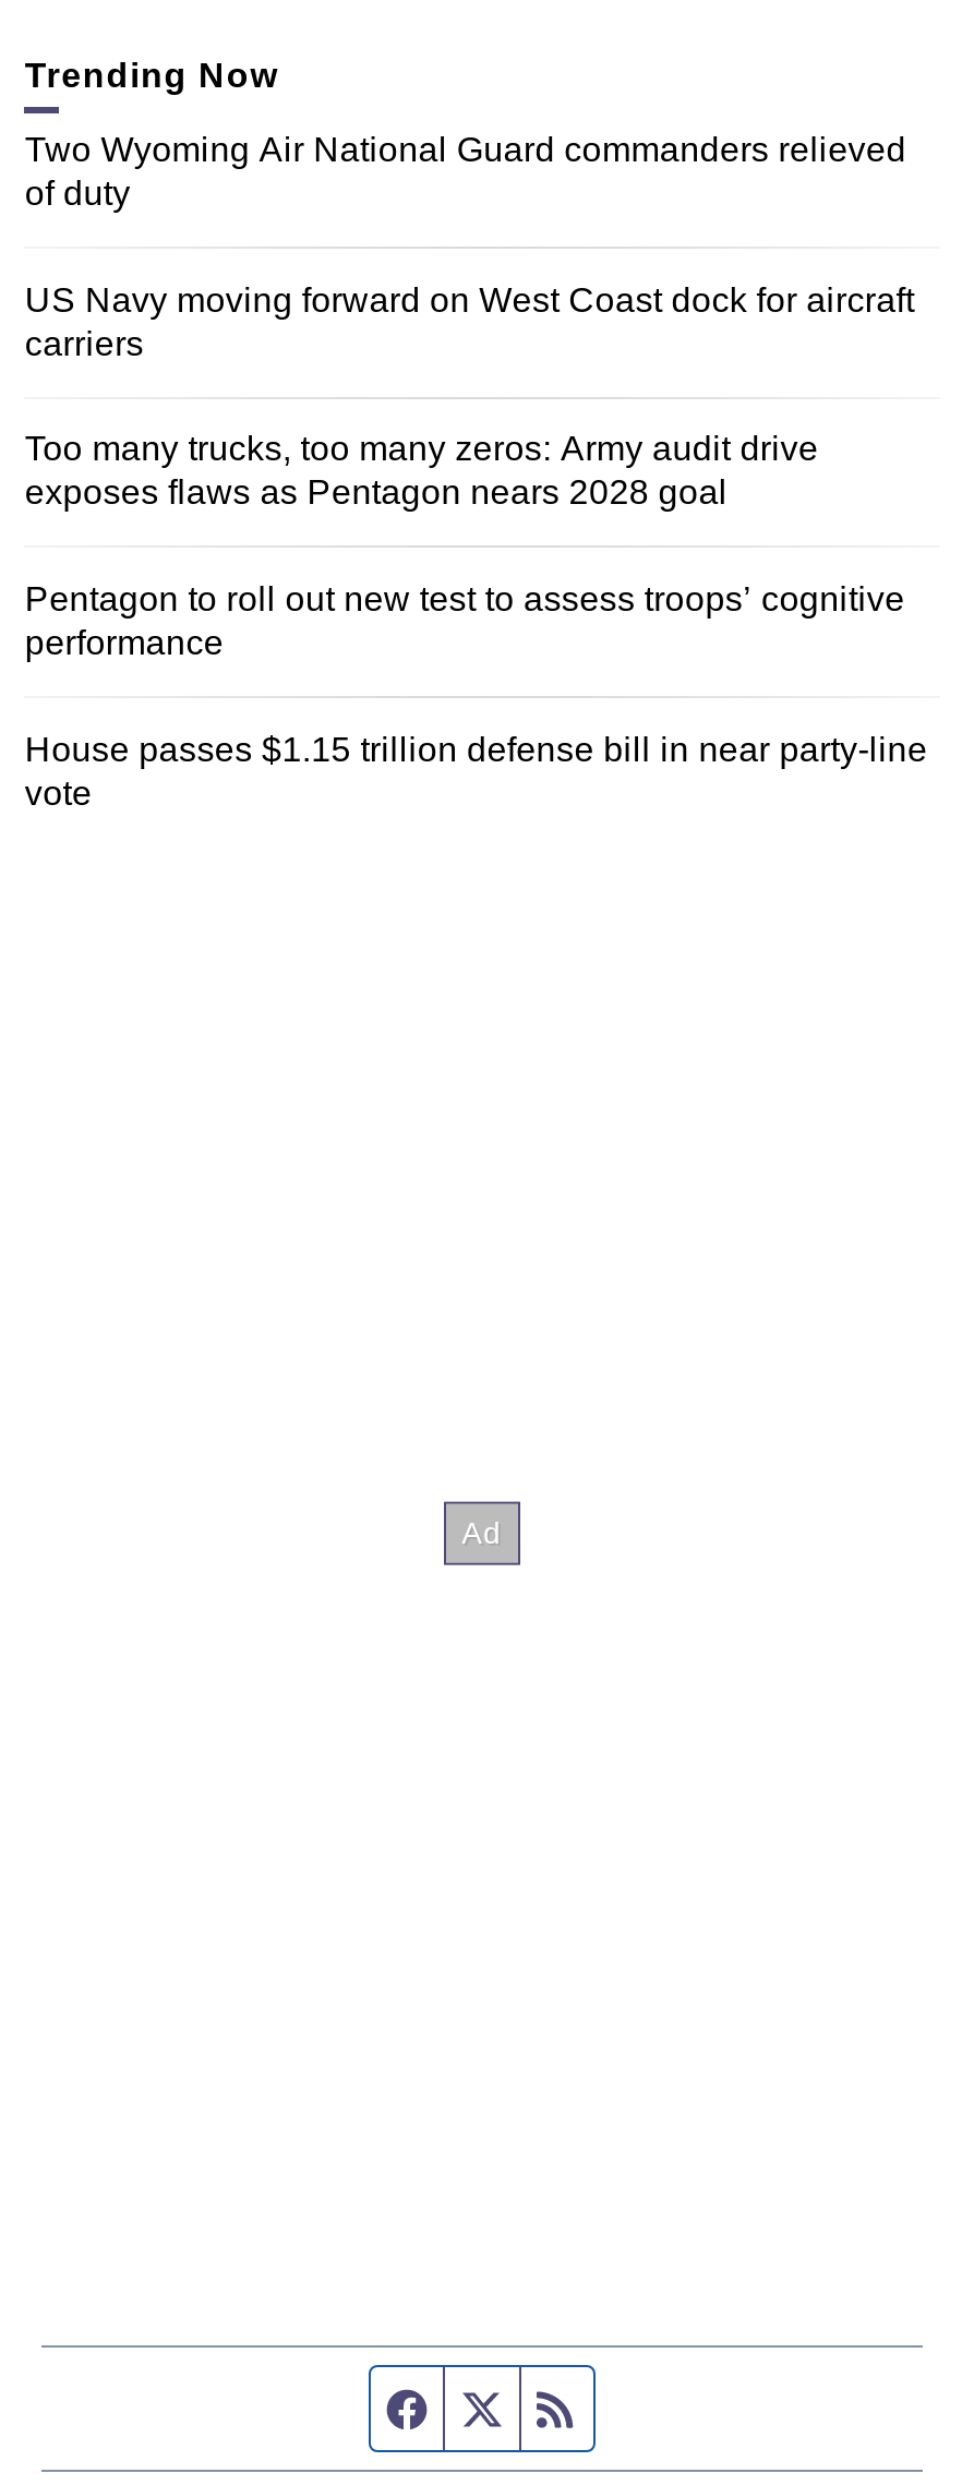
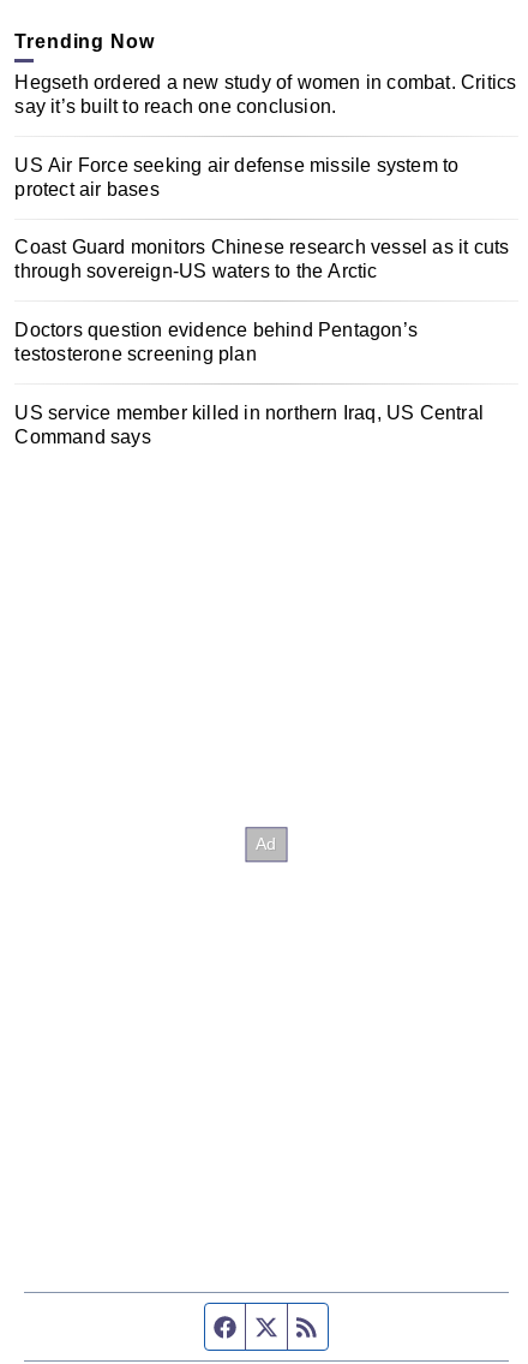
[25,131,906,211] Two Wyoming Air National Guard commanders relieved | of duty -> [15,72,516,116] Hegseth ordered a new study of women in combat. Critics | say it’s built to reach one conclusion.
[25,281,914,362] US Navy moving forward on West Coast dock for aircraft | carriers -> [15,155,459,199] US Air Force seeking air defense missile system to | protect air bases
[25,431,818,512] Too many trucks, too many zeros: Army audit drive | exposes flaws as Pentagon nears 2028 goal -> [15,237,509,282] Coast Guard monitors Chinese research vessel as it cuts | through sovereign-US waters to the Arctic
[25,581,905,662] Pentagon to roll out new test to assess troops’ cognitive | performance -> [15,320,418,364] Doctors question evidence behind Pentagon’s | testosterone screening plan
[25,731,928,812] House passes $1.15 trillion defense bill in near party-line | vote -> [15,403,484,447] US service member killed in northern Iraq, US Central | Command says

